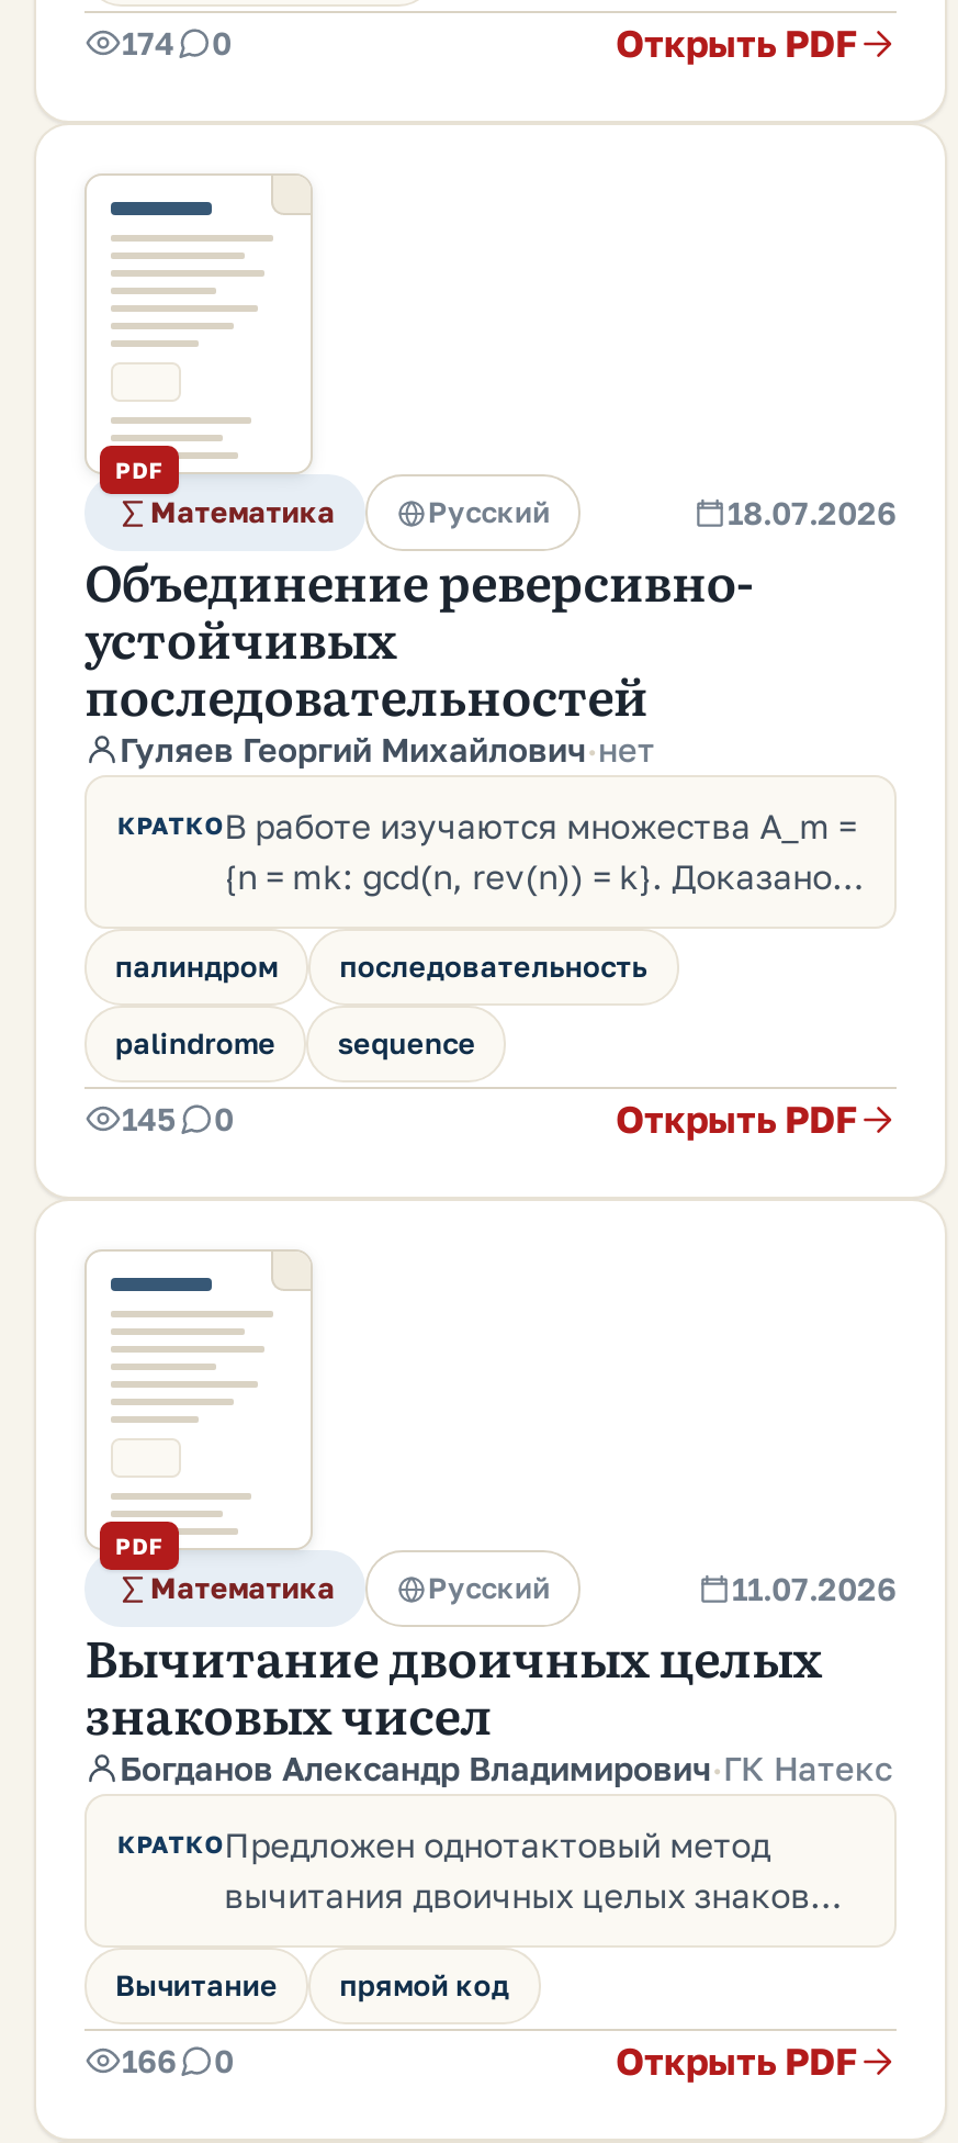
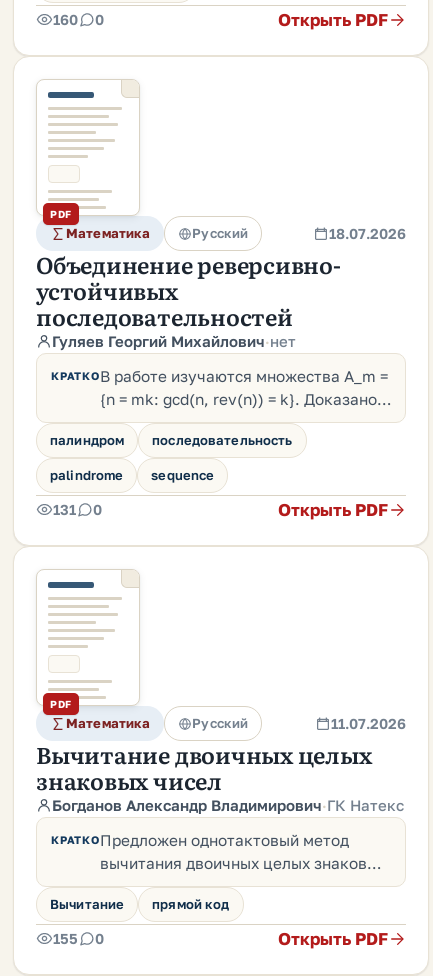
[122,24,232,61] 174 0 -> [53,11,104,28] 160 0
[122,1100,234,1137] 145 0 -> [53,501,102,518] 131 0
[122,2042,234,2079] 166 0 -> [53,930,104,947] 155 0

